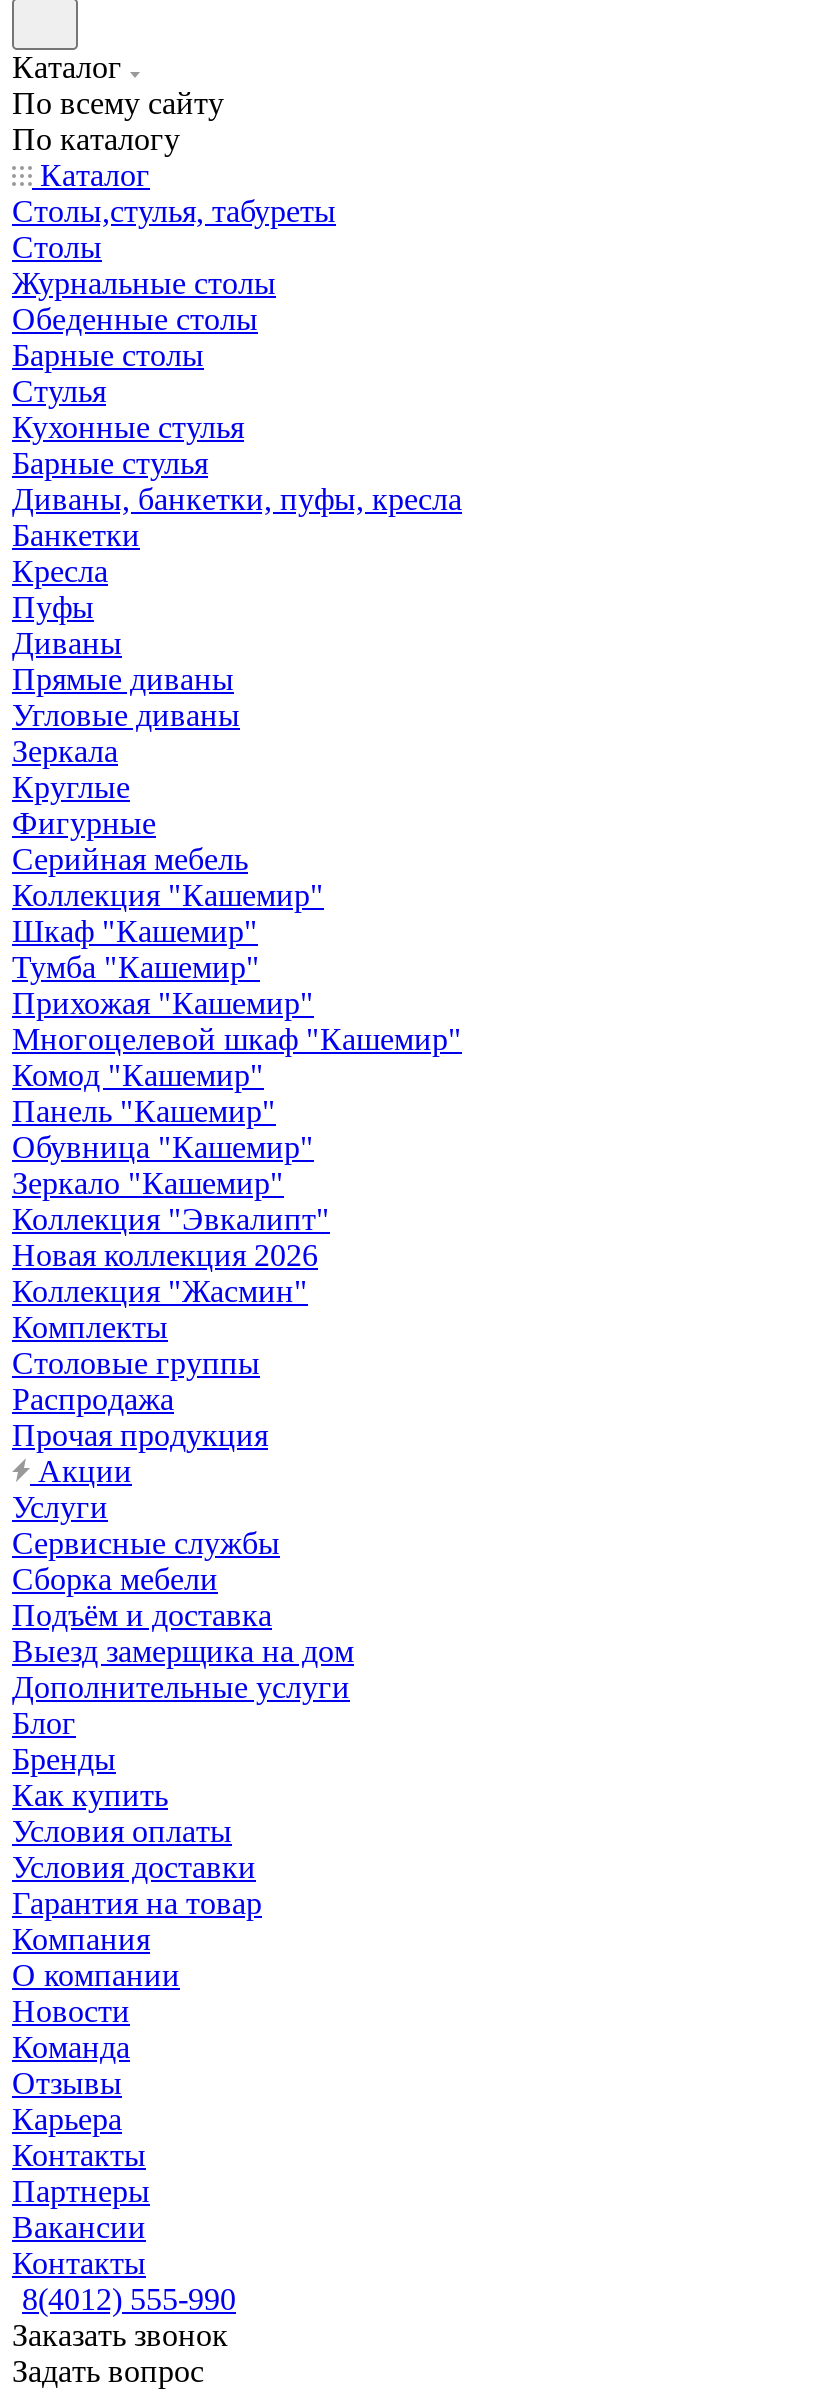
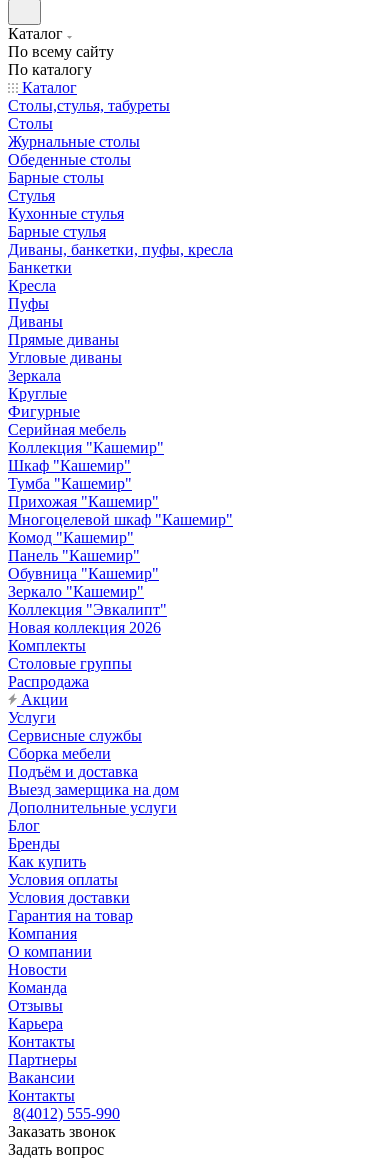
[12,1274,308,1308] Коллекция "Жасмин" -> none
[12,1418,268,1452] Прочая продукция -> none

